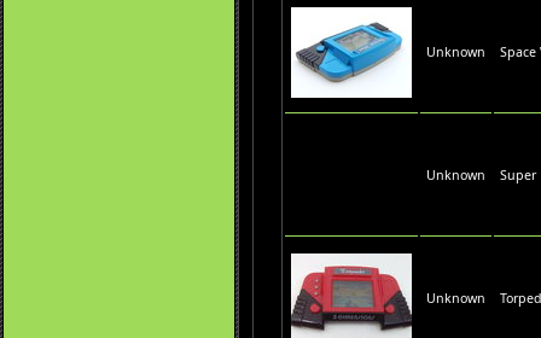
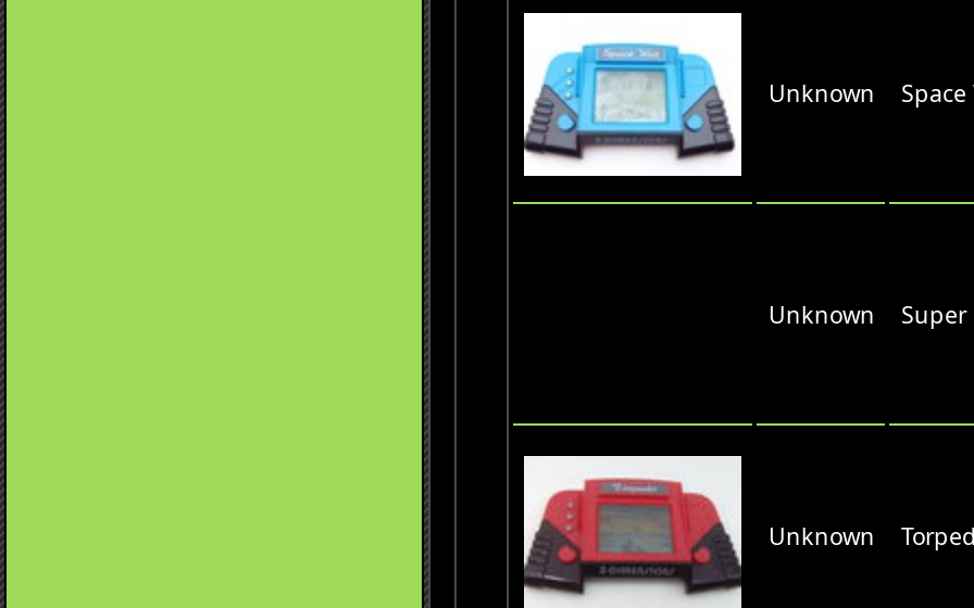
[291,22,408,89] [image] -> [524,41,737,163] [image]

